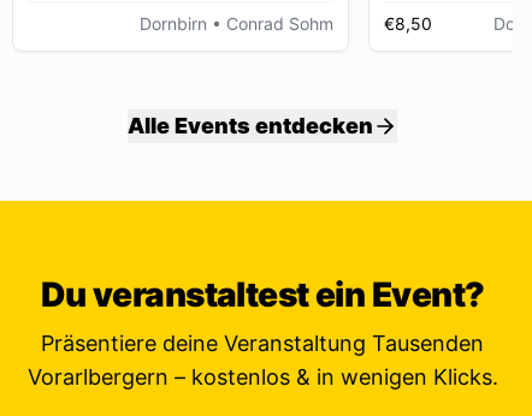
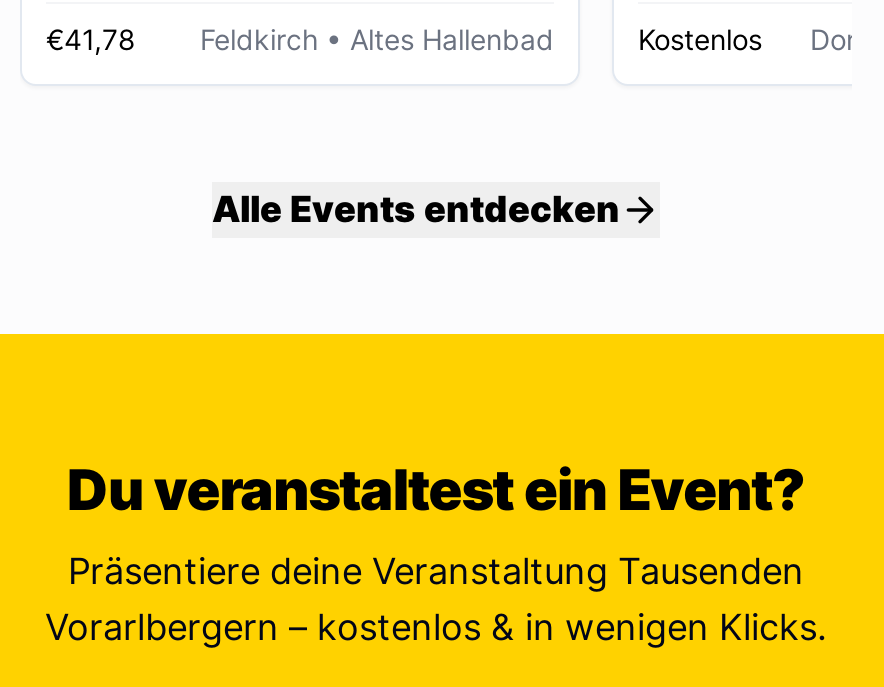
[140,13,333,34] Dornbirn • Conrad Sohm -> [46,22,554,56] €41,78 | Feldkirch • Altes Hallenbad
[384,13,432,34] €8,50 -> [638,22,762,56] Kostenlos

